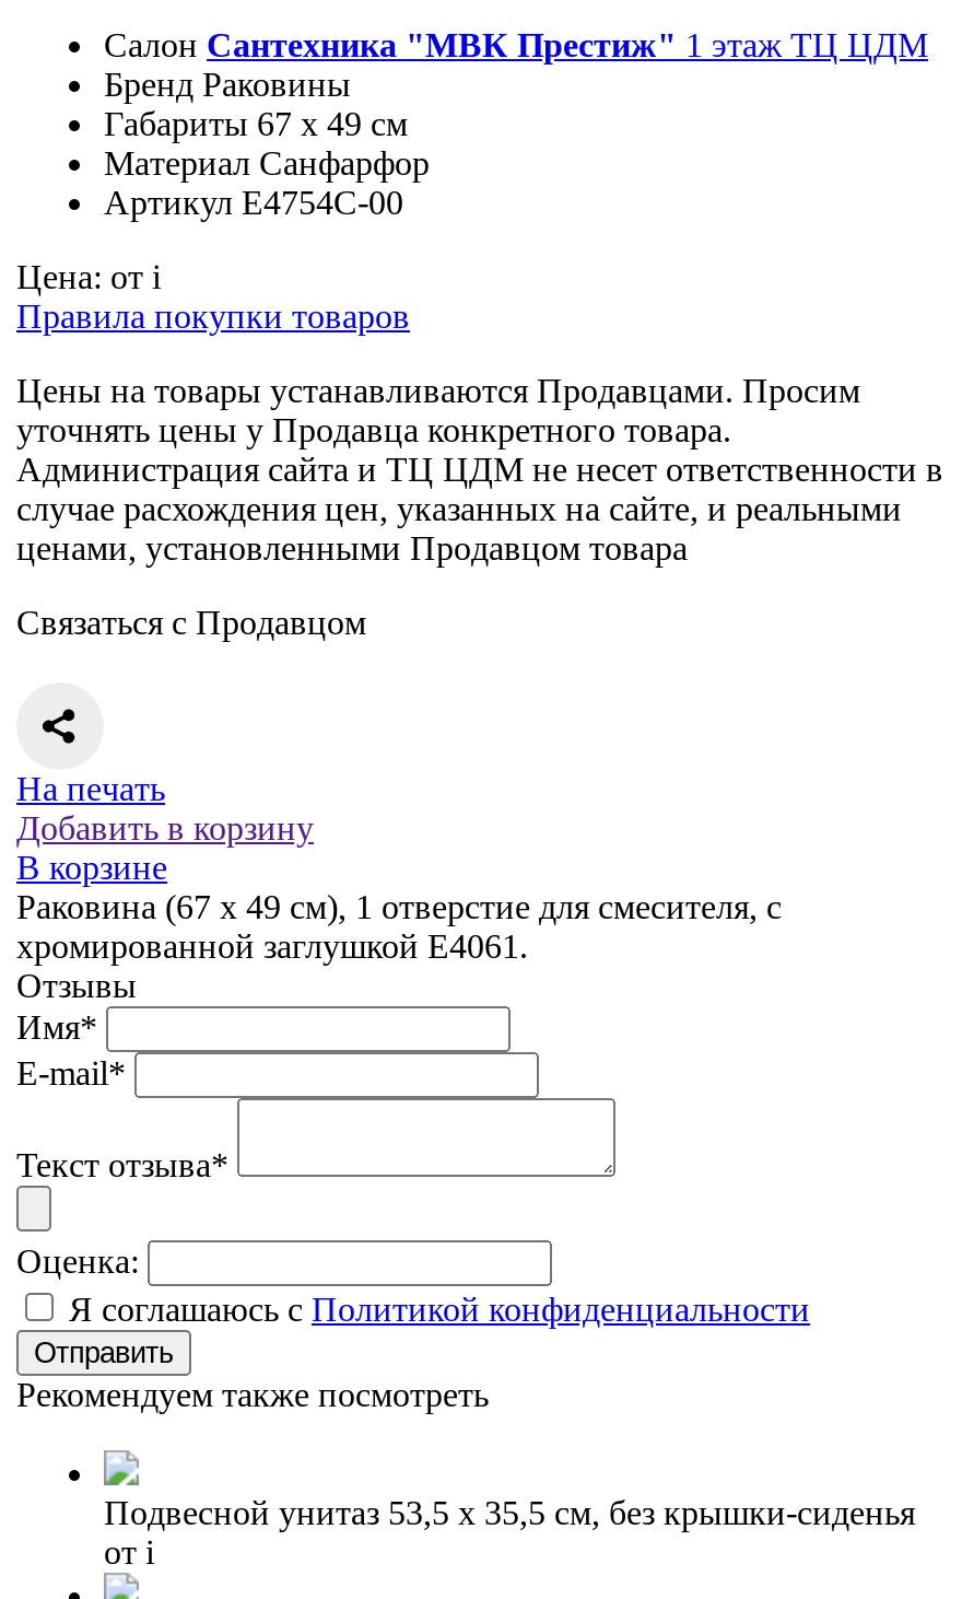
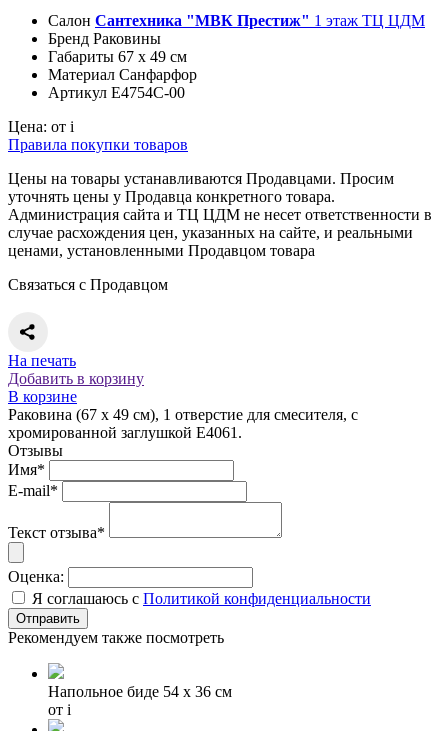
[104,1494,915,1531] Подвесной унитаз 53,5 x 35,5 см, без крышки-сиденья -> [48,683,232,700] Напольное биде 54 x 36 см

